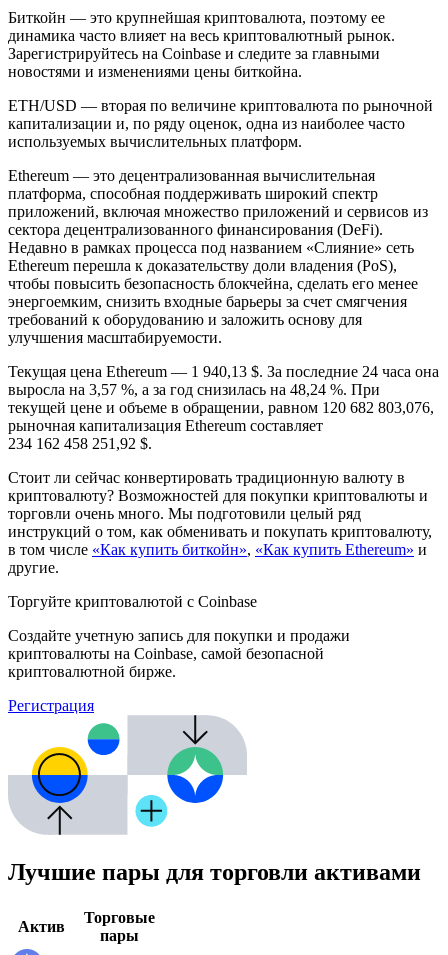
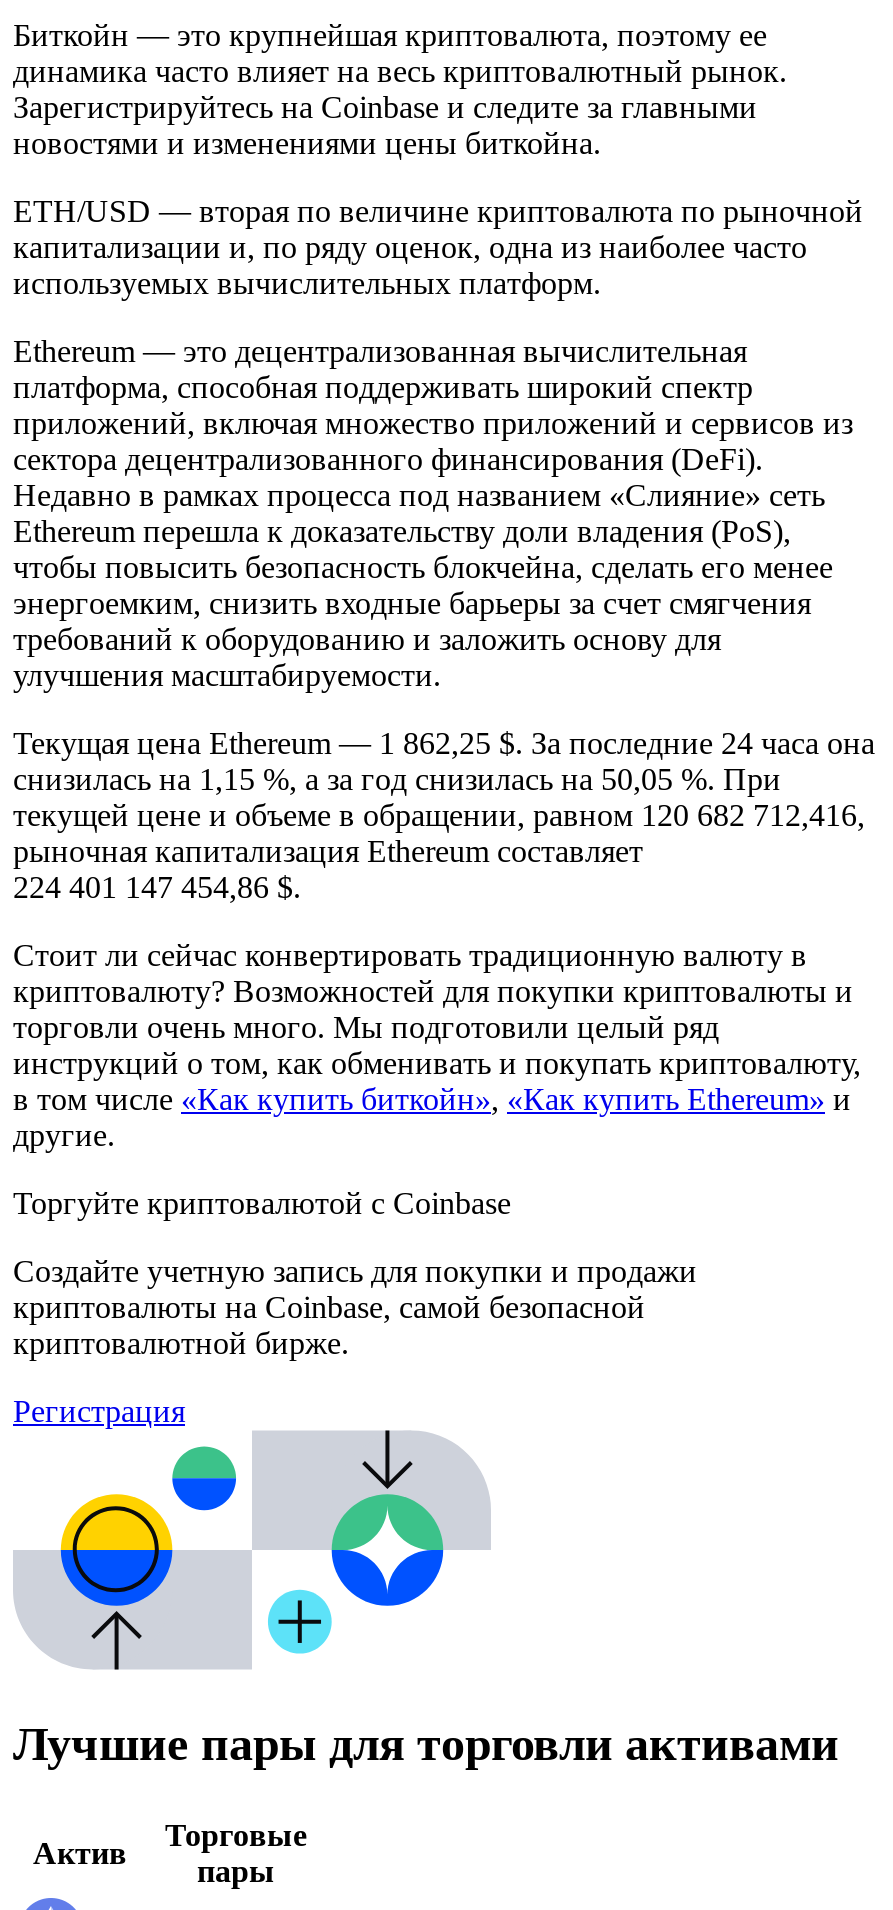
[8,363,439,380] Текущая цена Ethereum — 1 940,13 $. За последние 24 часа она -> [13,726,875,760] Текущая цена Ethereum — 1 862,25 $. За последние 24 часа она
[8,381,380,398] выросла на 3,57 %, а за год снизилась на 48,24 %. При -> [13,762,781,796] снизилась на 1,15 %, а за год снизилась на 50,05 %. При
[8,399,434,416] текущей цене и объеме в обращении, равном 120 682 803,076, -> [13,798,865,832] текущей цене и объеме в обращении, равном 120 682 712,416,
[8,435,152,452] 234 162 458 251,92 $. -> [13,870,301,904] 224 401 147 454,86 $.

